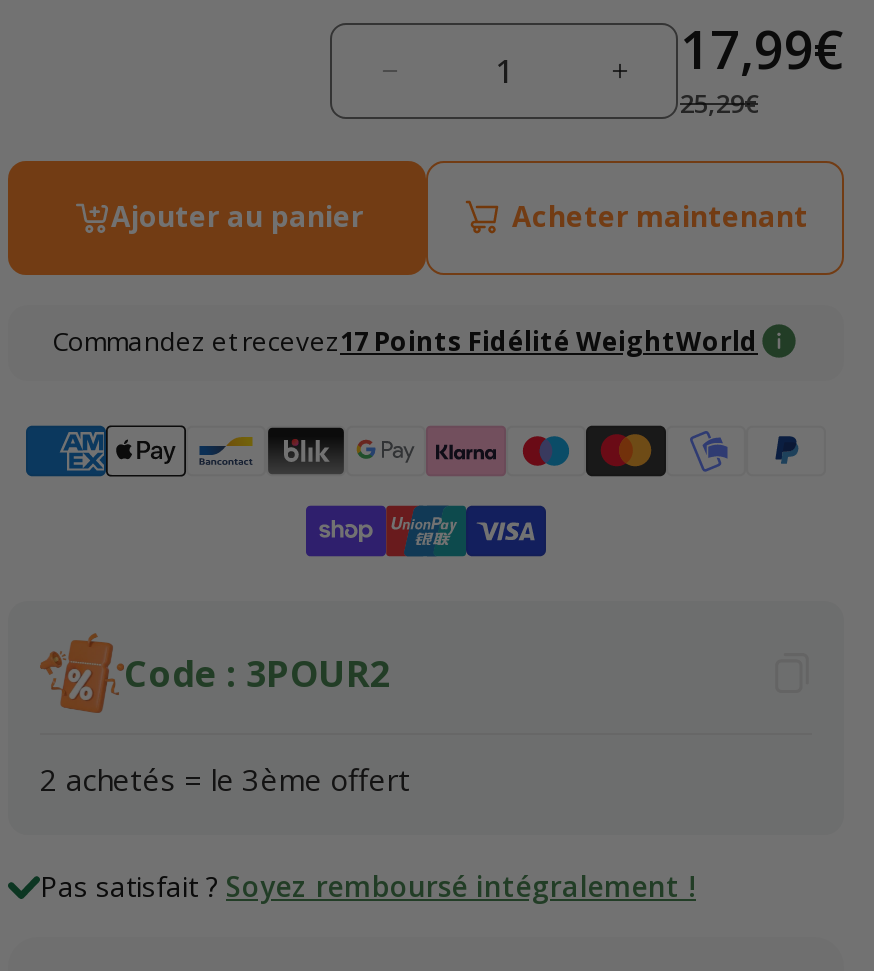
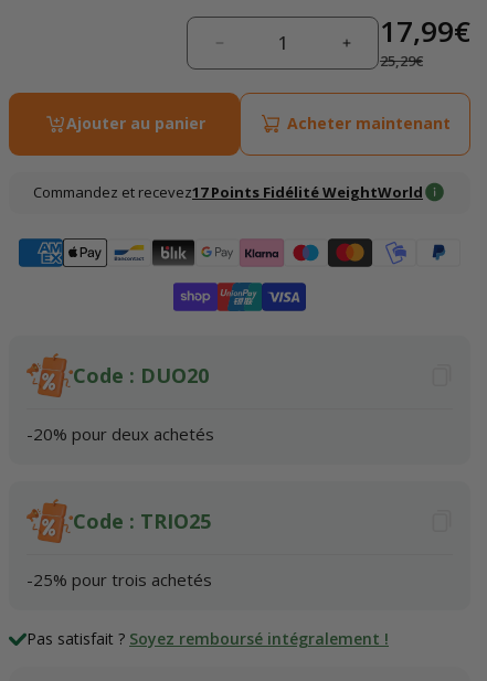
[40,649,410,799] Code : 3POUR2 | 2 achetés = le 3ème offert -> [27,362,214,590] Code : DUO20 | -20% pour deux achetés | Code : TRIO25 | -25% pour trois achetés

